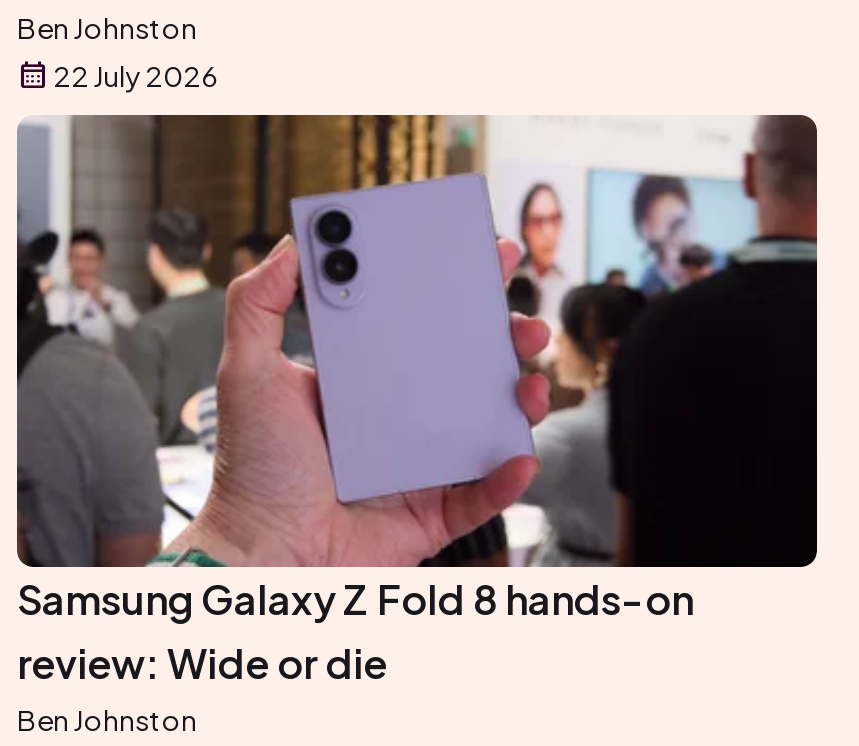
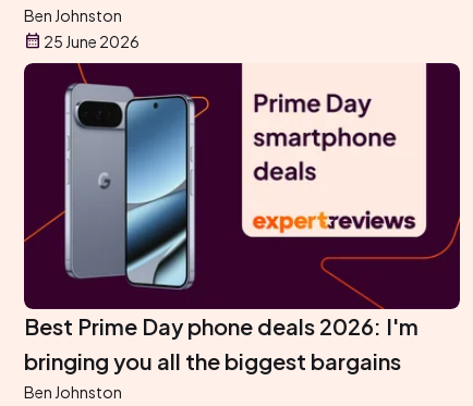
[53,58,219,94] 22 July 2026 -> [44,32,140,51] 25 June 2026
[15,112,819,687] [image] | Samsung Galaxy Z Fold 8 hands-on | review: Wide or die -> [23,62,461,374] [image] | Best Prime Day phone deals 2026: I'm | bringing you all the biggest bargains

